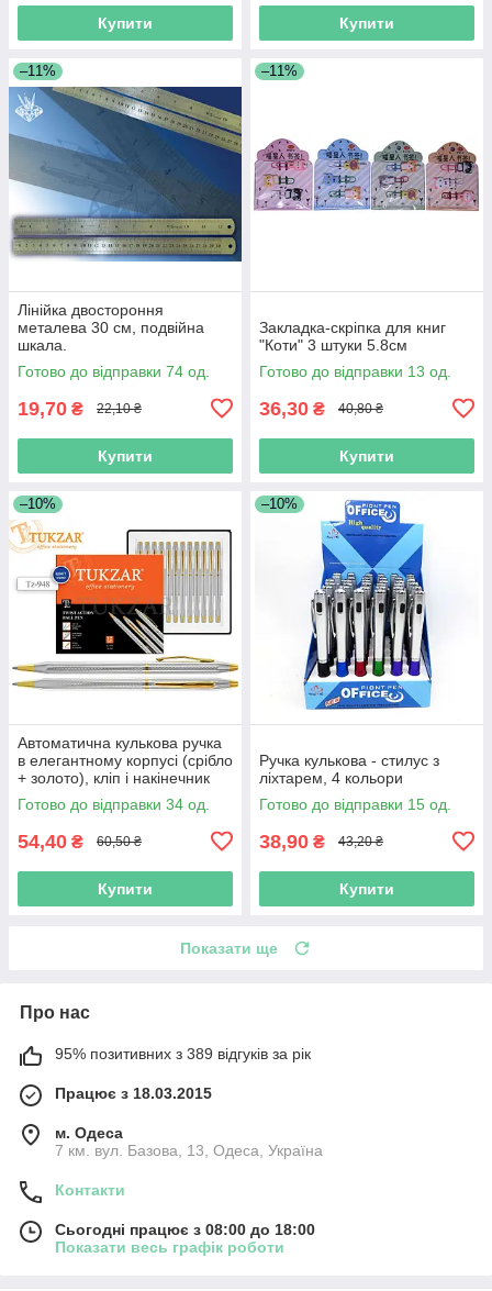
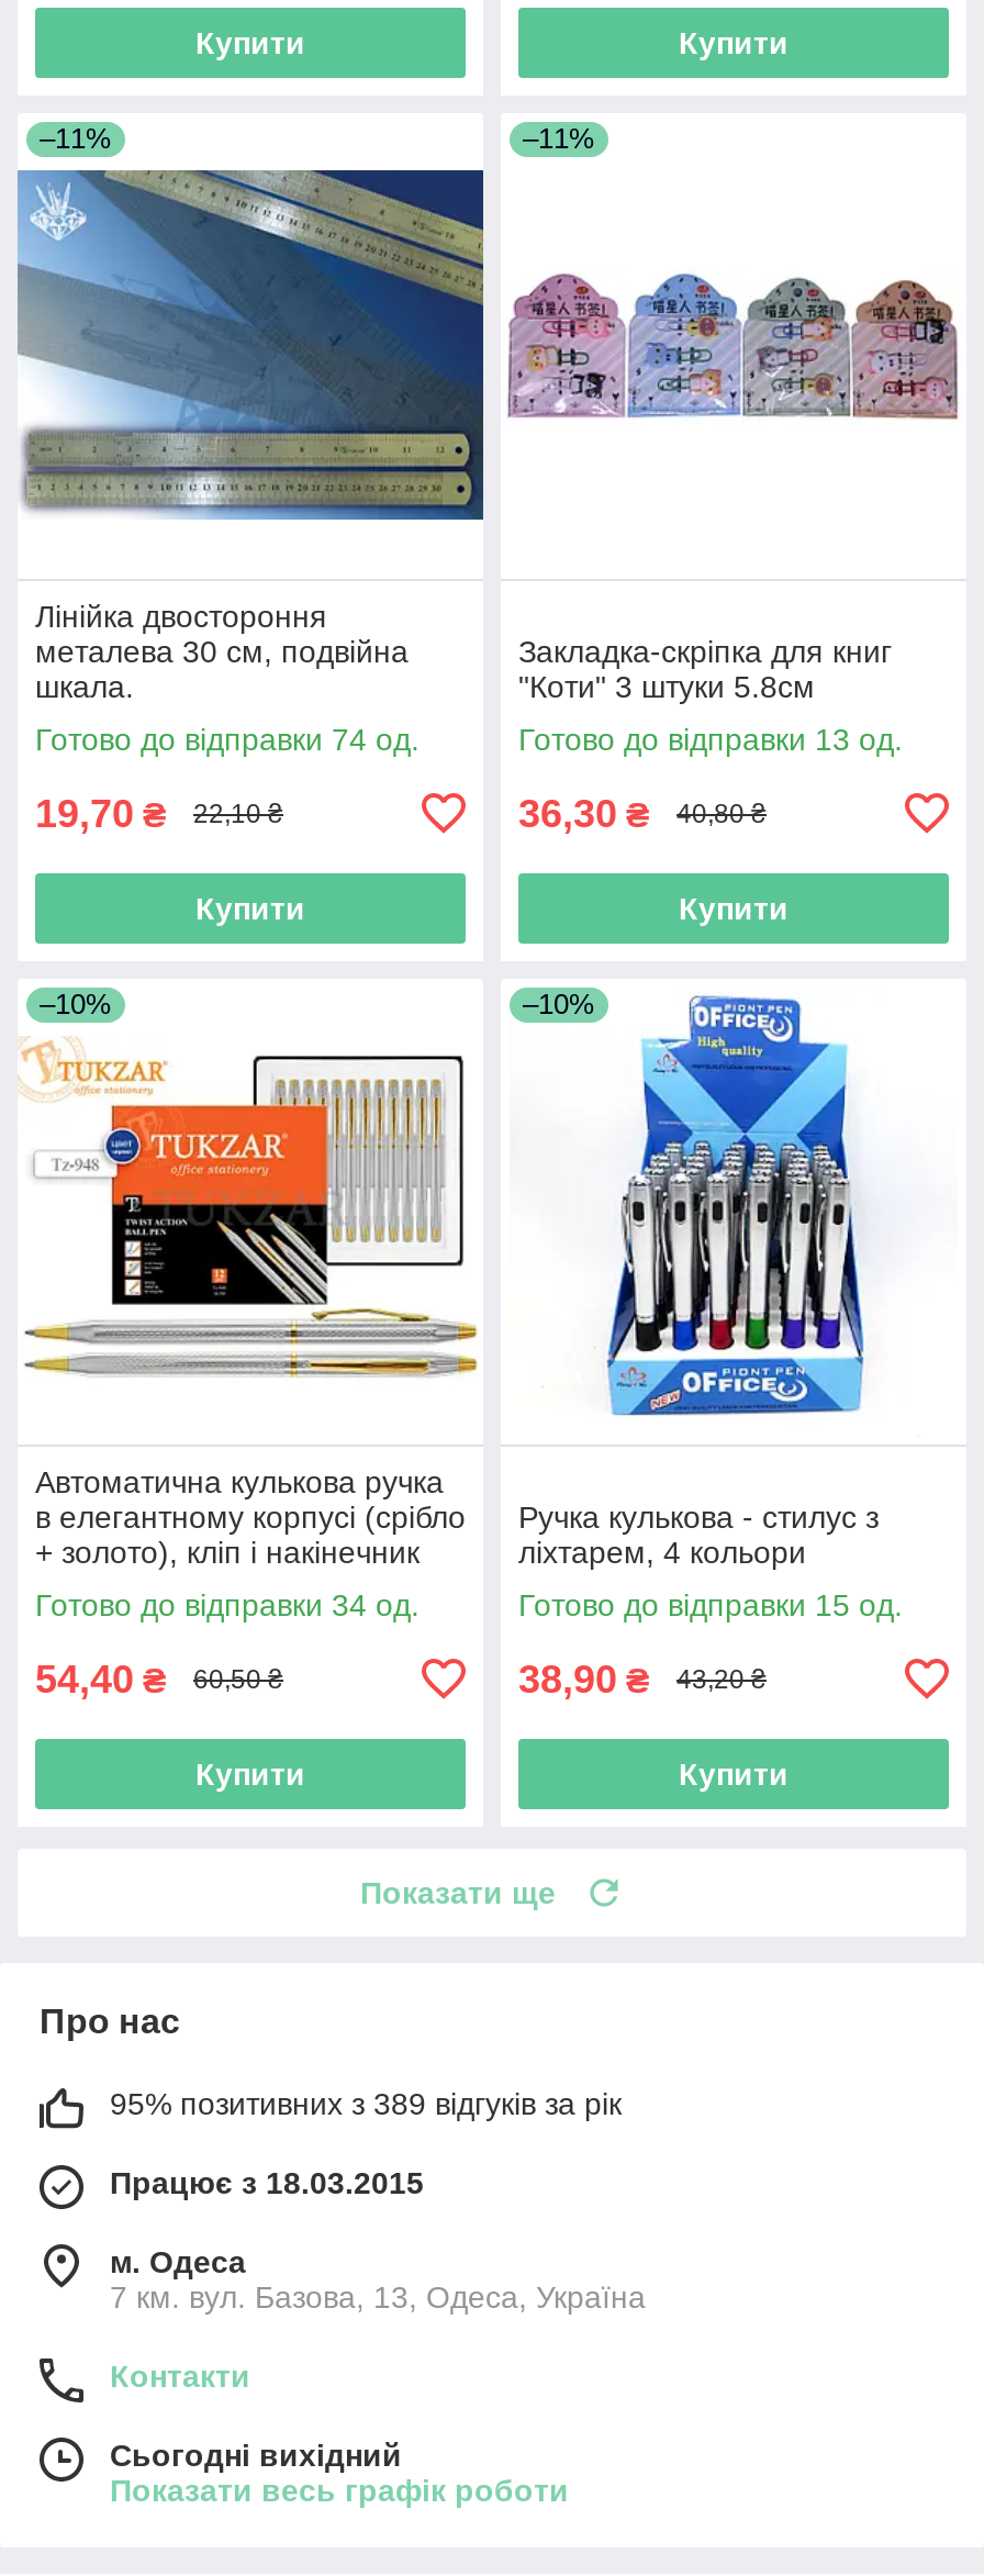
[55,1220,315,1238] Сьогодні працює з 08:00 до 18:00 -> [110,2437,402,2472] Сьогодні вихідний

